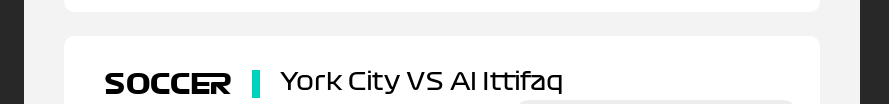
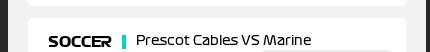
[280,70,564,94] York City VS Al Ittifaq -> [136,35,312,47] Prescot Cables VS Marine

